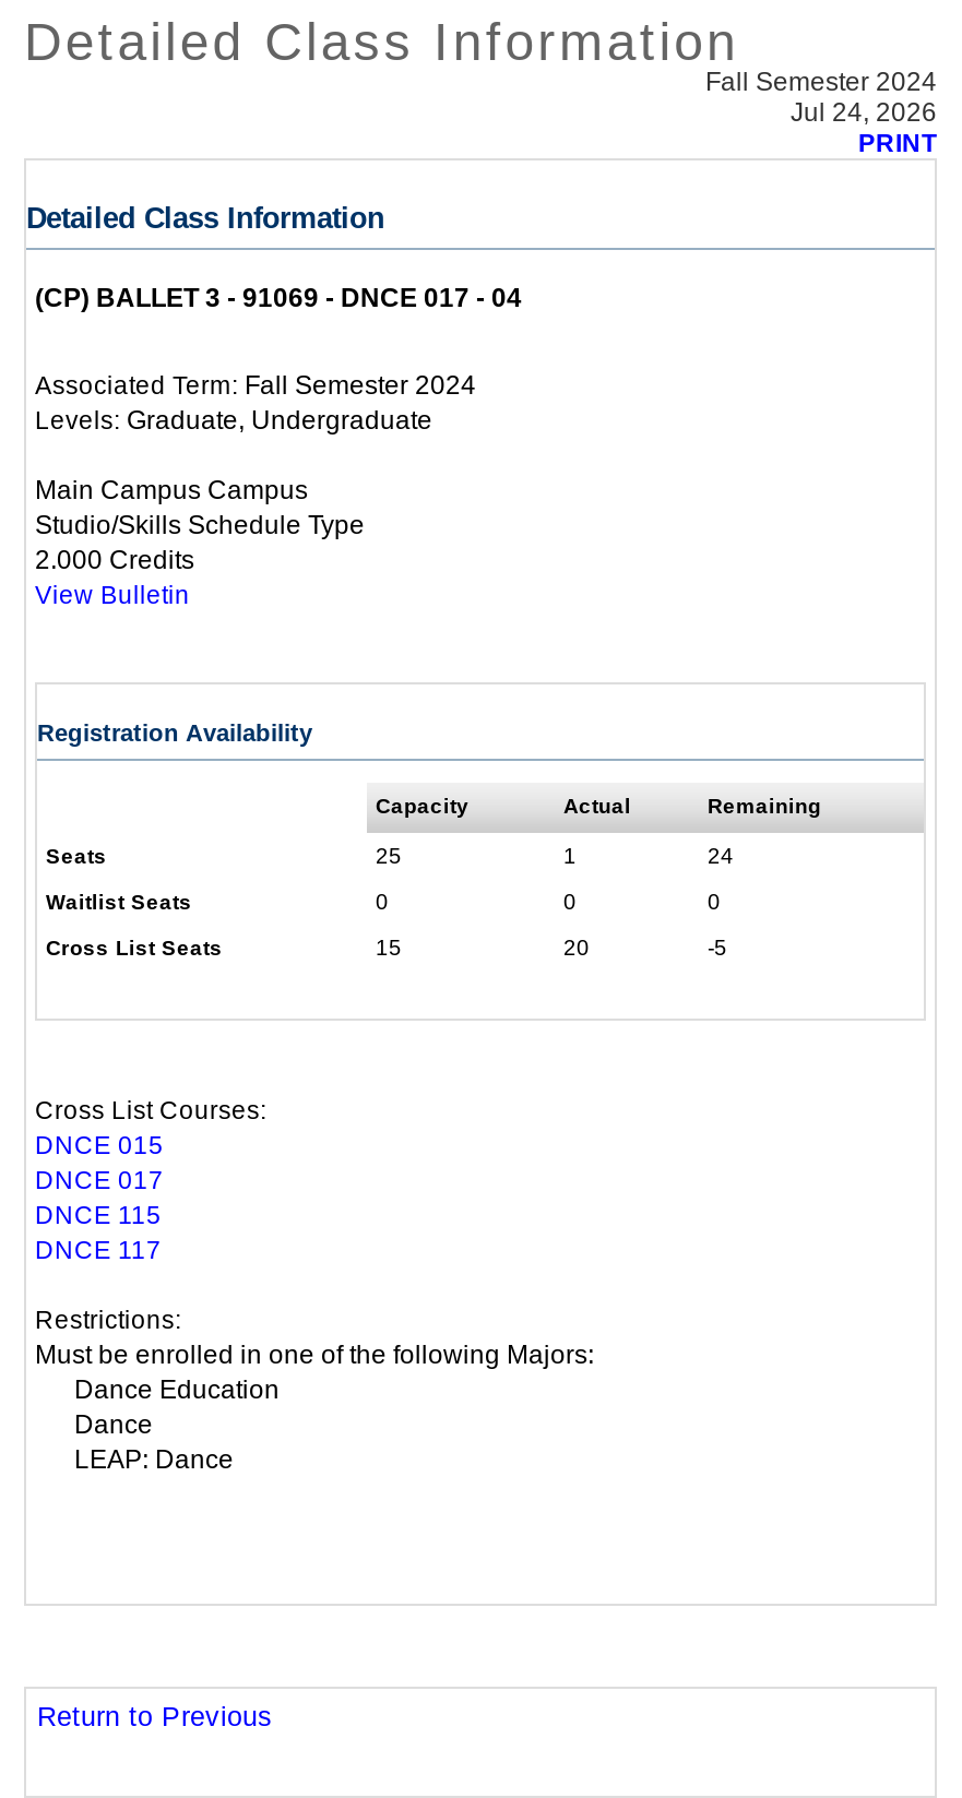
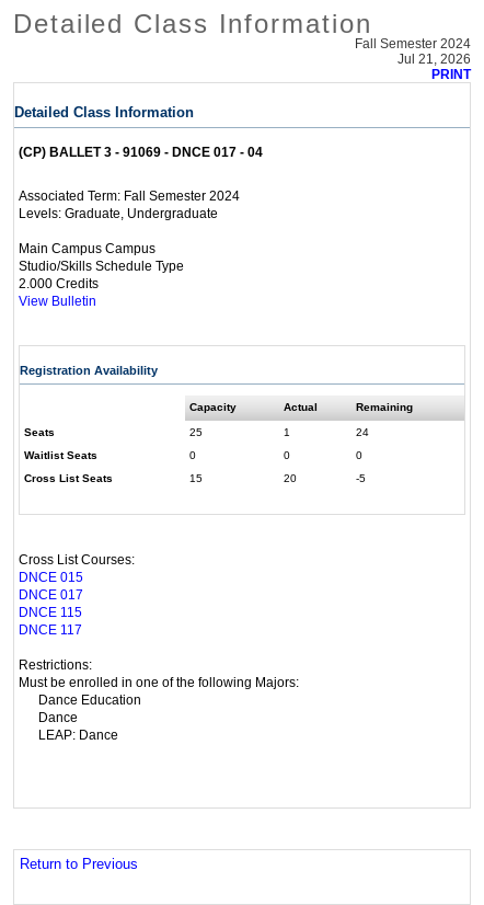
[791,97,937,128] Jul 24, 2026 -> [397,51,471,67] Jul 21, 2026

